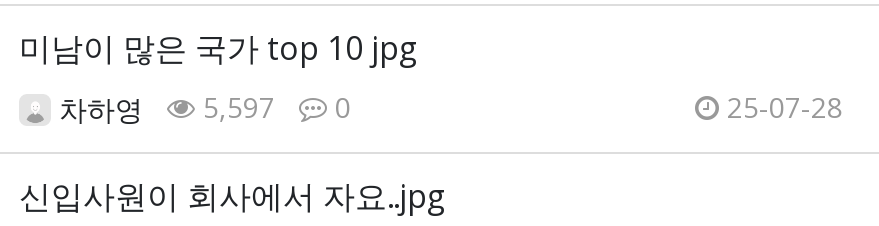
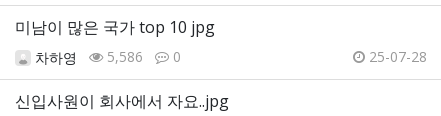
[59,88,351,128] 차하영 5,597 0 -> [35,47,181,67] 차하영 5,586 0

